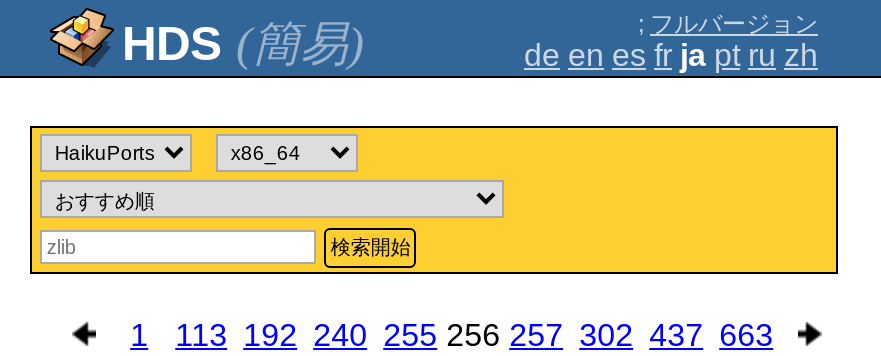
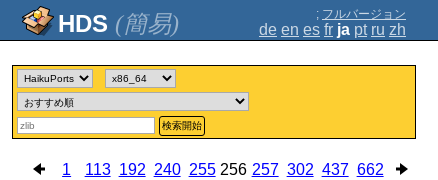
[130,318,773,352] 1 113 192 240 255 256 257 302 437 663 -> [62,161,384,178] 1 113 192 240 255 256 257 302 437 662

